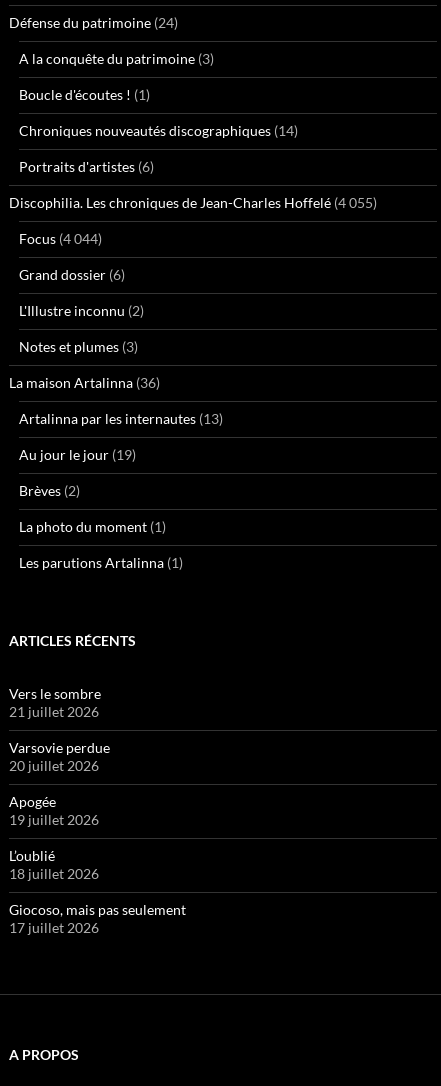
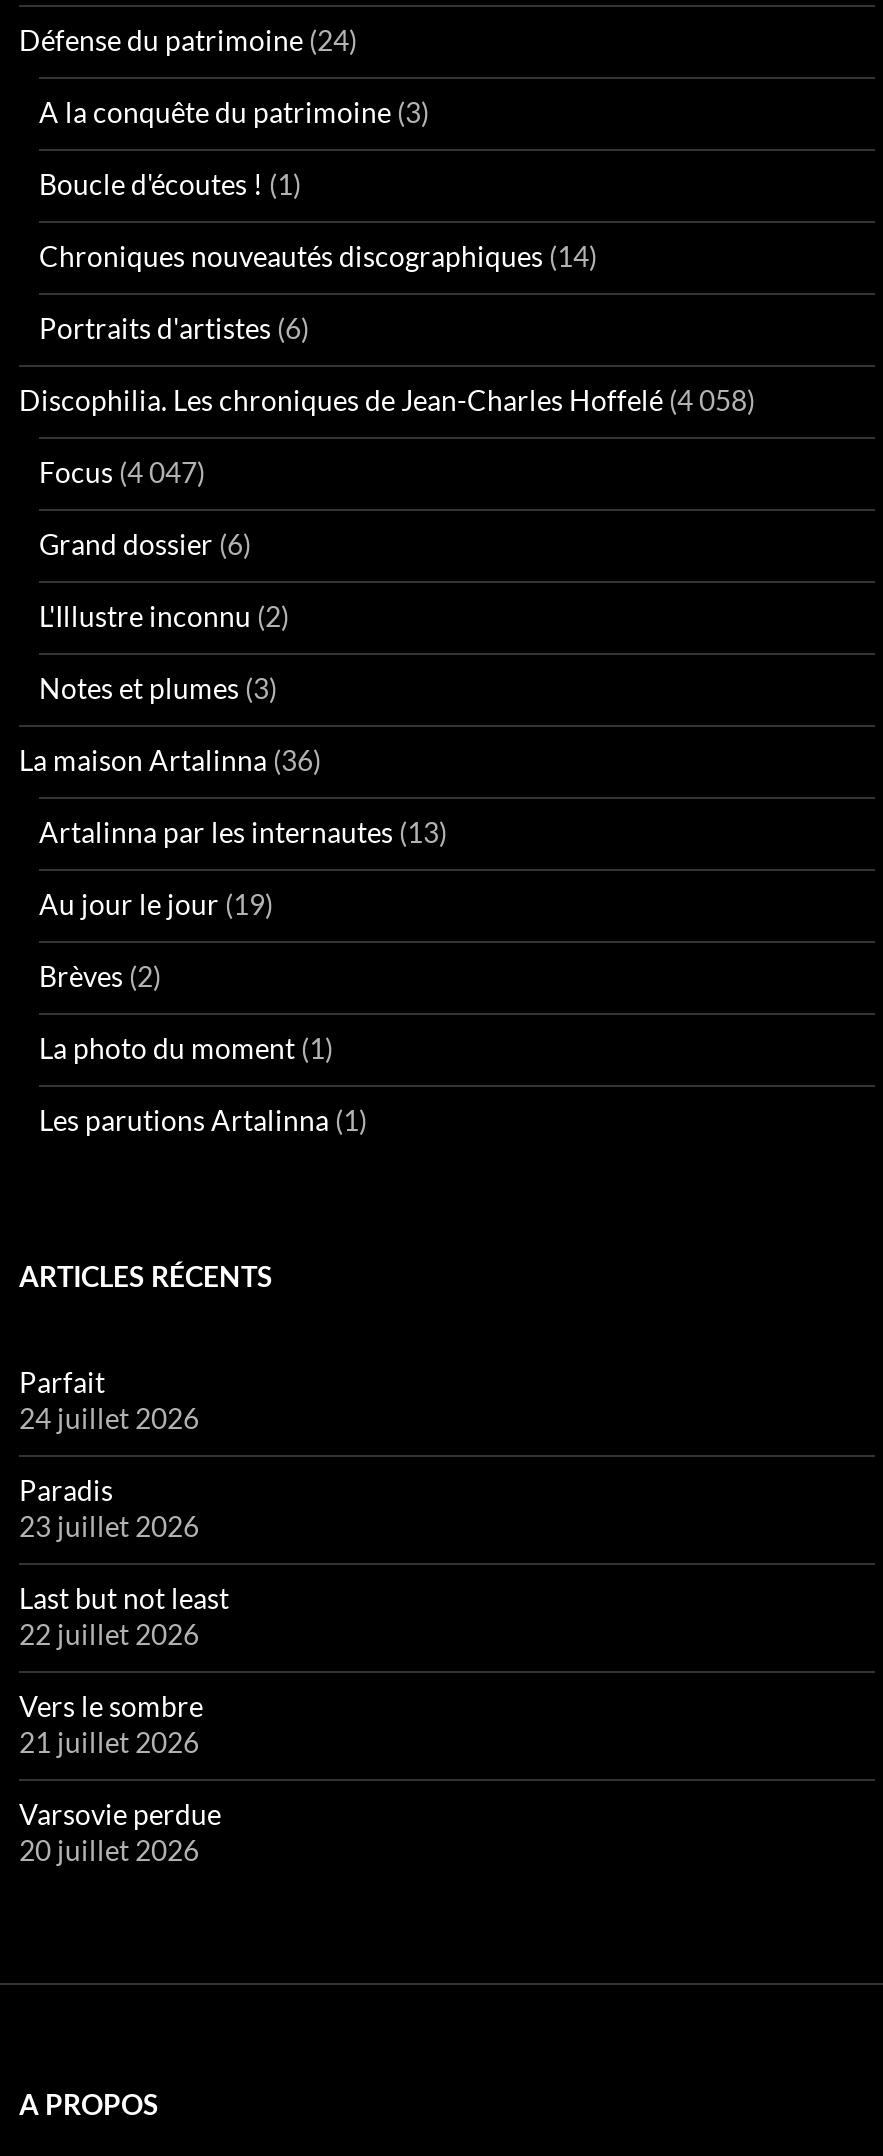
[9,194,377,211] Discophilia. Les chroniques de Jean-Charles Hoffelé (4 055) -> [19,383,755,417] Discophilia. Les chroniques de Jean-Charles Hoffelé (4 058)
[19,230,102,247] Focus (4 044) -> [39,455,205,489] Focus (4 047)
none -> [19,1365,229,1651] Parfait | 24 juillet 2026 | Paradis | 23 juillet 2026 | Last but not least | 22 juillet 2026
moved [9,685,110,774] -> [19,1689,221,1867]: Vers le sombre | 21 juillet 2026 | Varsovie perdue | 20 juillet 2026
[9,793,186,936] Apogée | 19 juillet 2026 | L’oublié | 18 juillet 2026 | Giocoso, mais pas seulement | 17 juillet 2026 -> none

